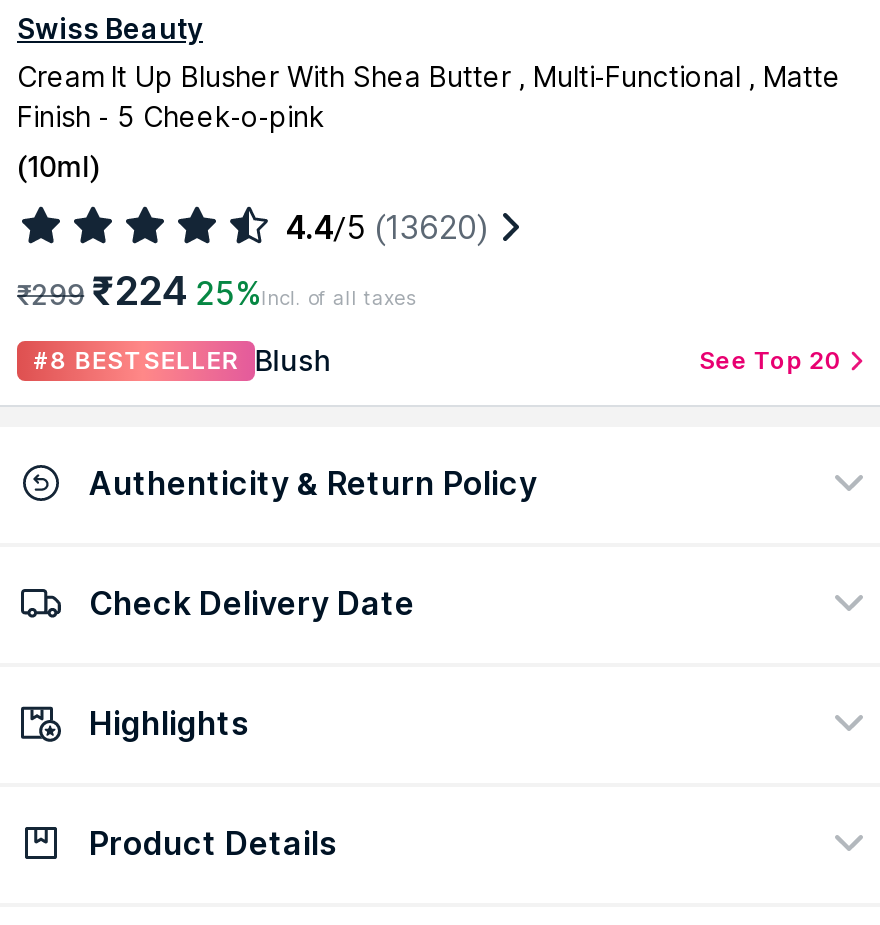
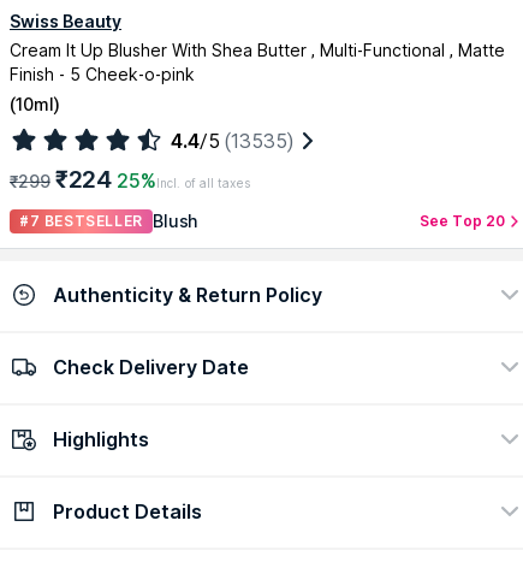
[285,206,487,246] 4.4/5 (13620) -> [171,128,293,152] 4.4/5 (13535)
[33,342,330,376] #8 BESTSELLER Blush -> [19,210,198,231] #7 BESTSELLER Blush

